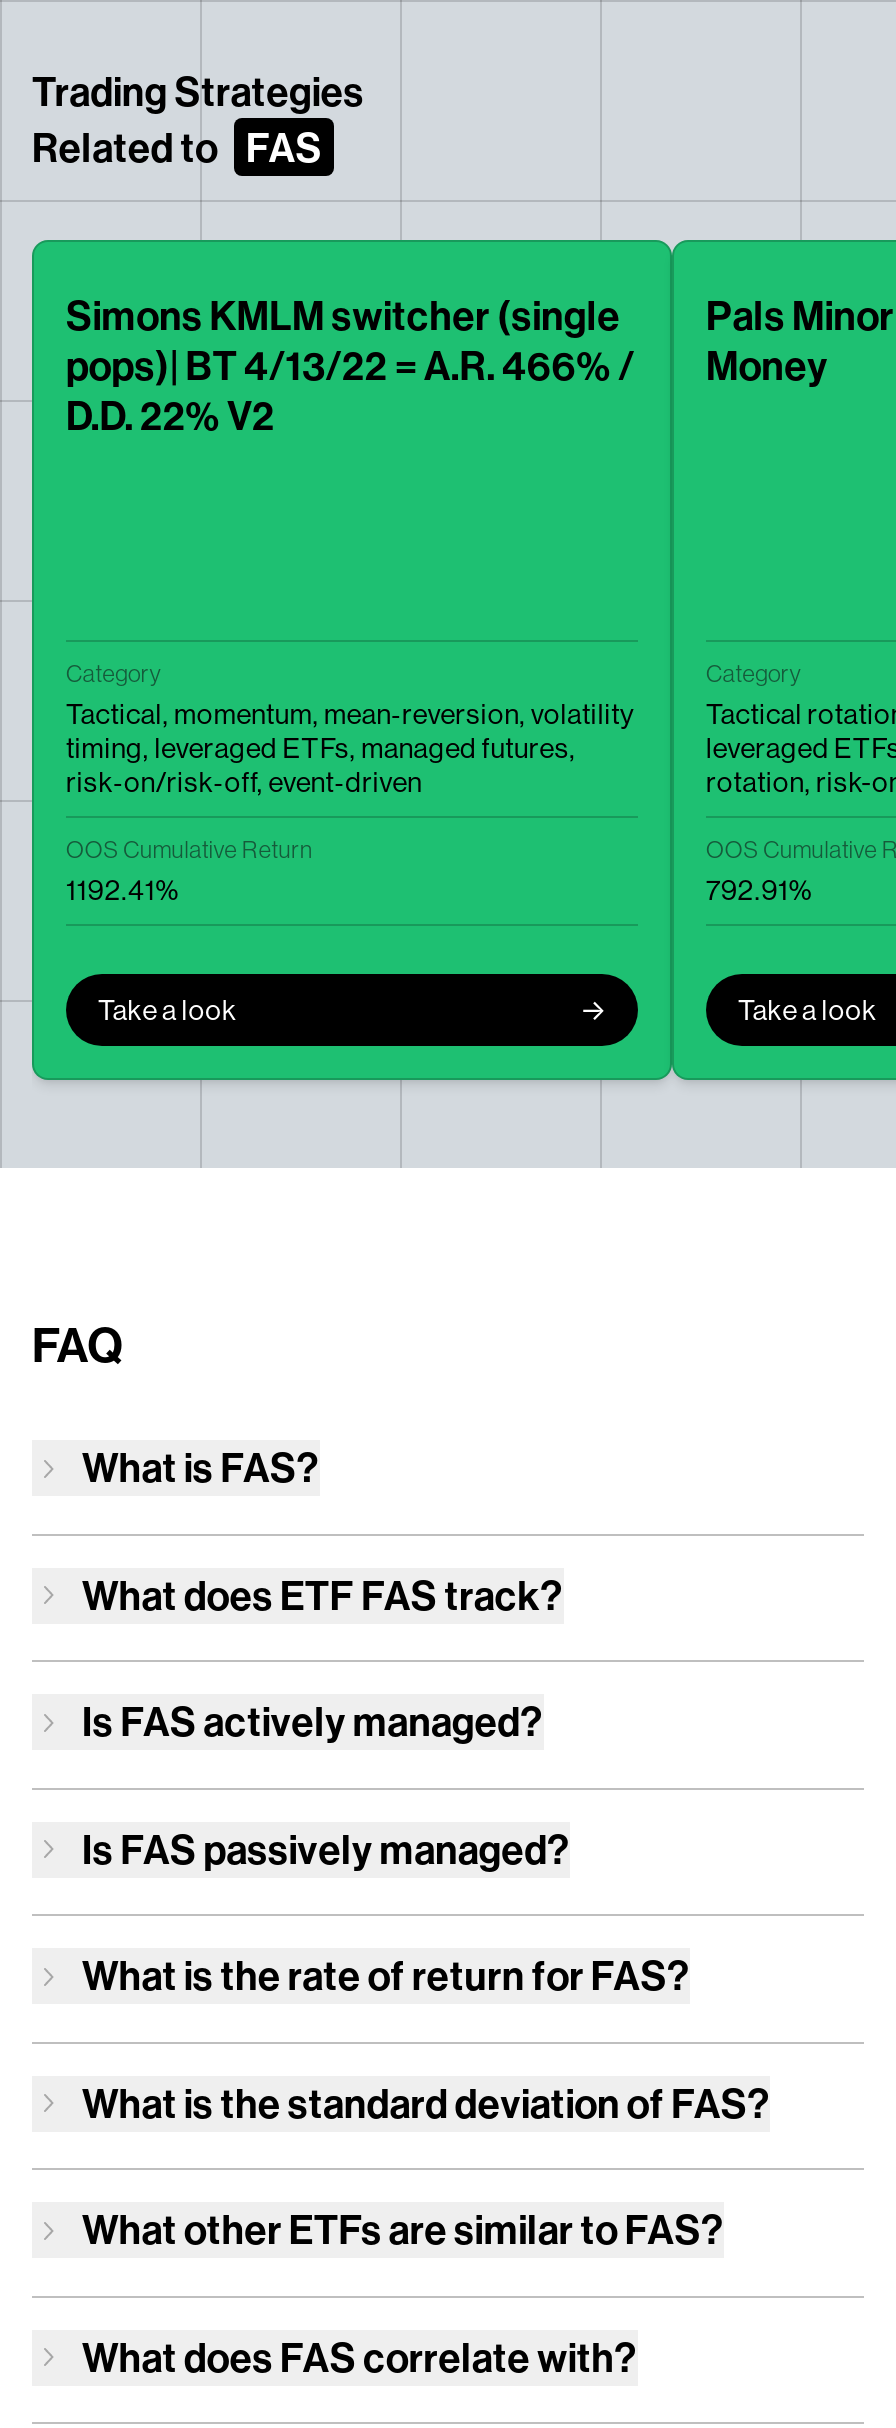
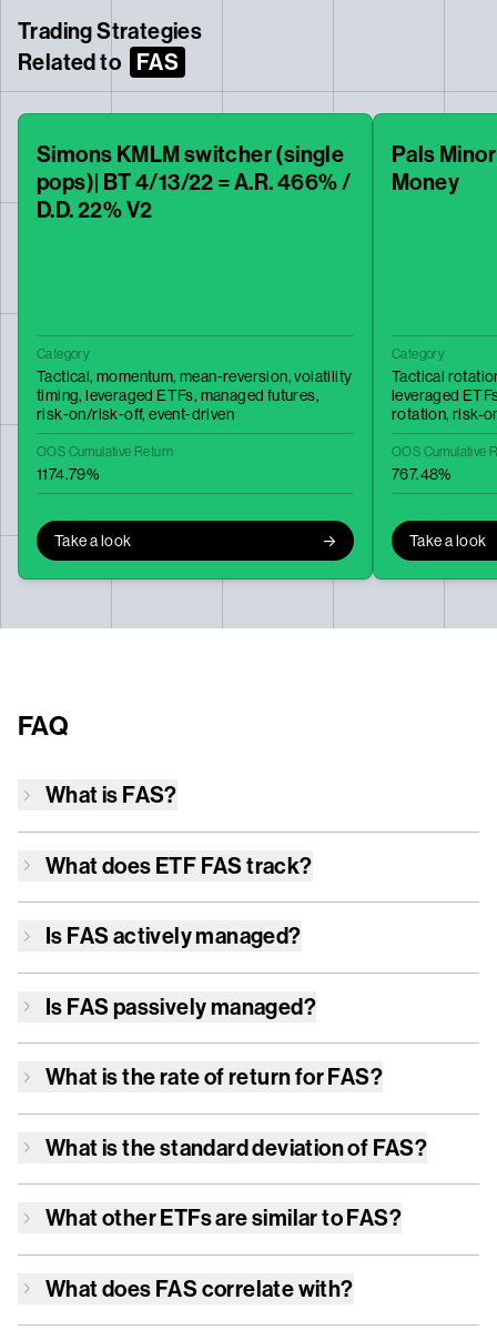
[66,872,178,908] 1192.41% -> [37,465,99,483] 1174.79%
[706,872,812,908] 792.91% -> [392,465,451,483] 767.48%

